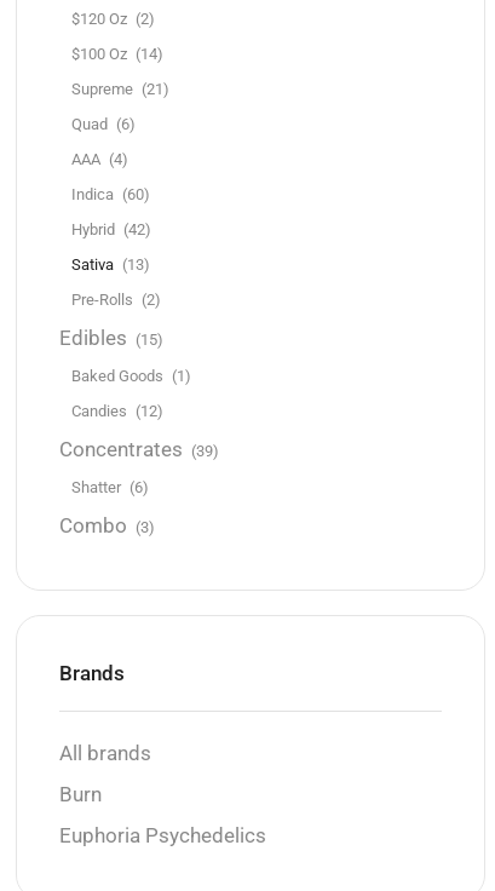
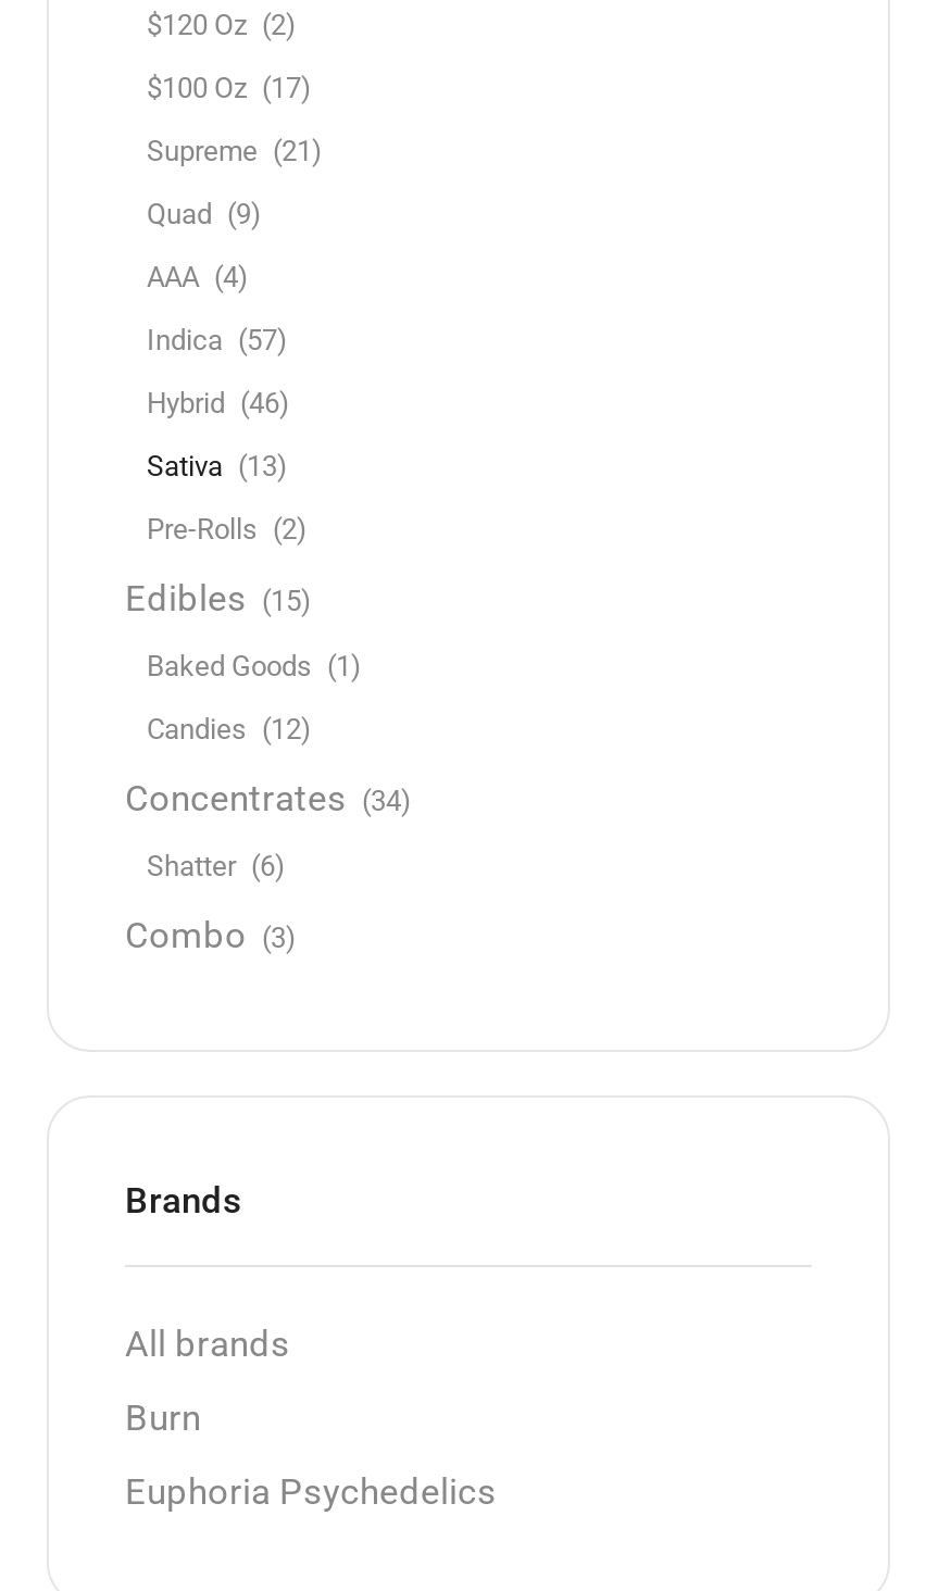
[71,45,163,63] $100 Oz (14) -> [147,73,312,105] $100 Oz (17)
[71,115,136,134] Quad (6) -> [147,199,262,231] Quad (9)
[71,186,150,204] Indica (60) -> [147,325,288,357] Indica (57)
[71,221,151,239] Hybrid (42) -> [147,388,290,420] Hybrid (46)
[59,439,219,462] Concentrates (39) -> [125,779,412,820] Concentrates (34)

